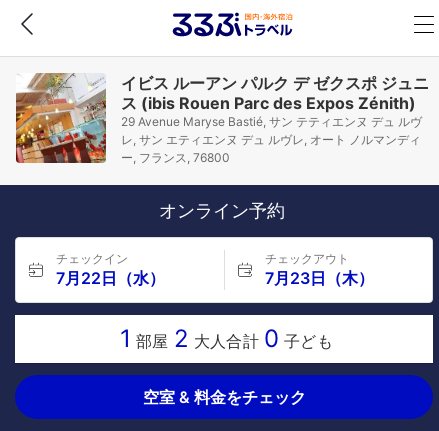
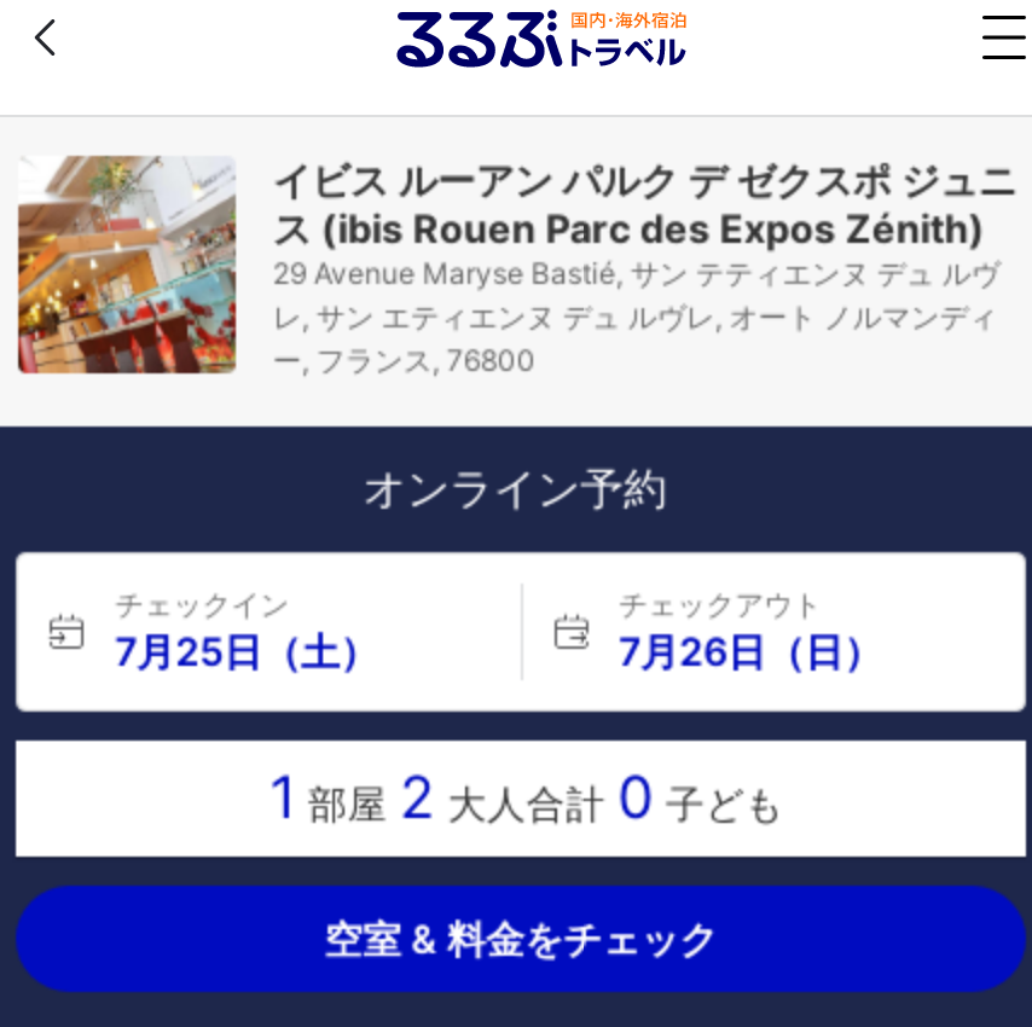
[56,268,165,288] 7月22日（水） -> [115,627,378,675] 7月25日（土）
[264,268,373,288] 7月23日（木） -> [619,627,882,675] 7月26日（日）

